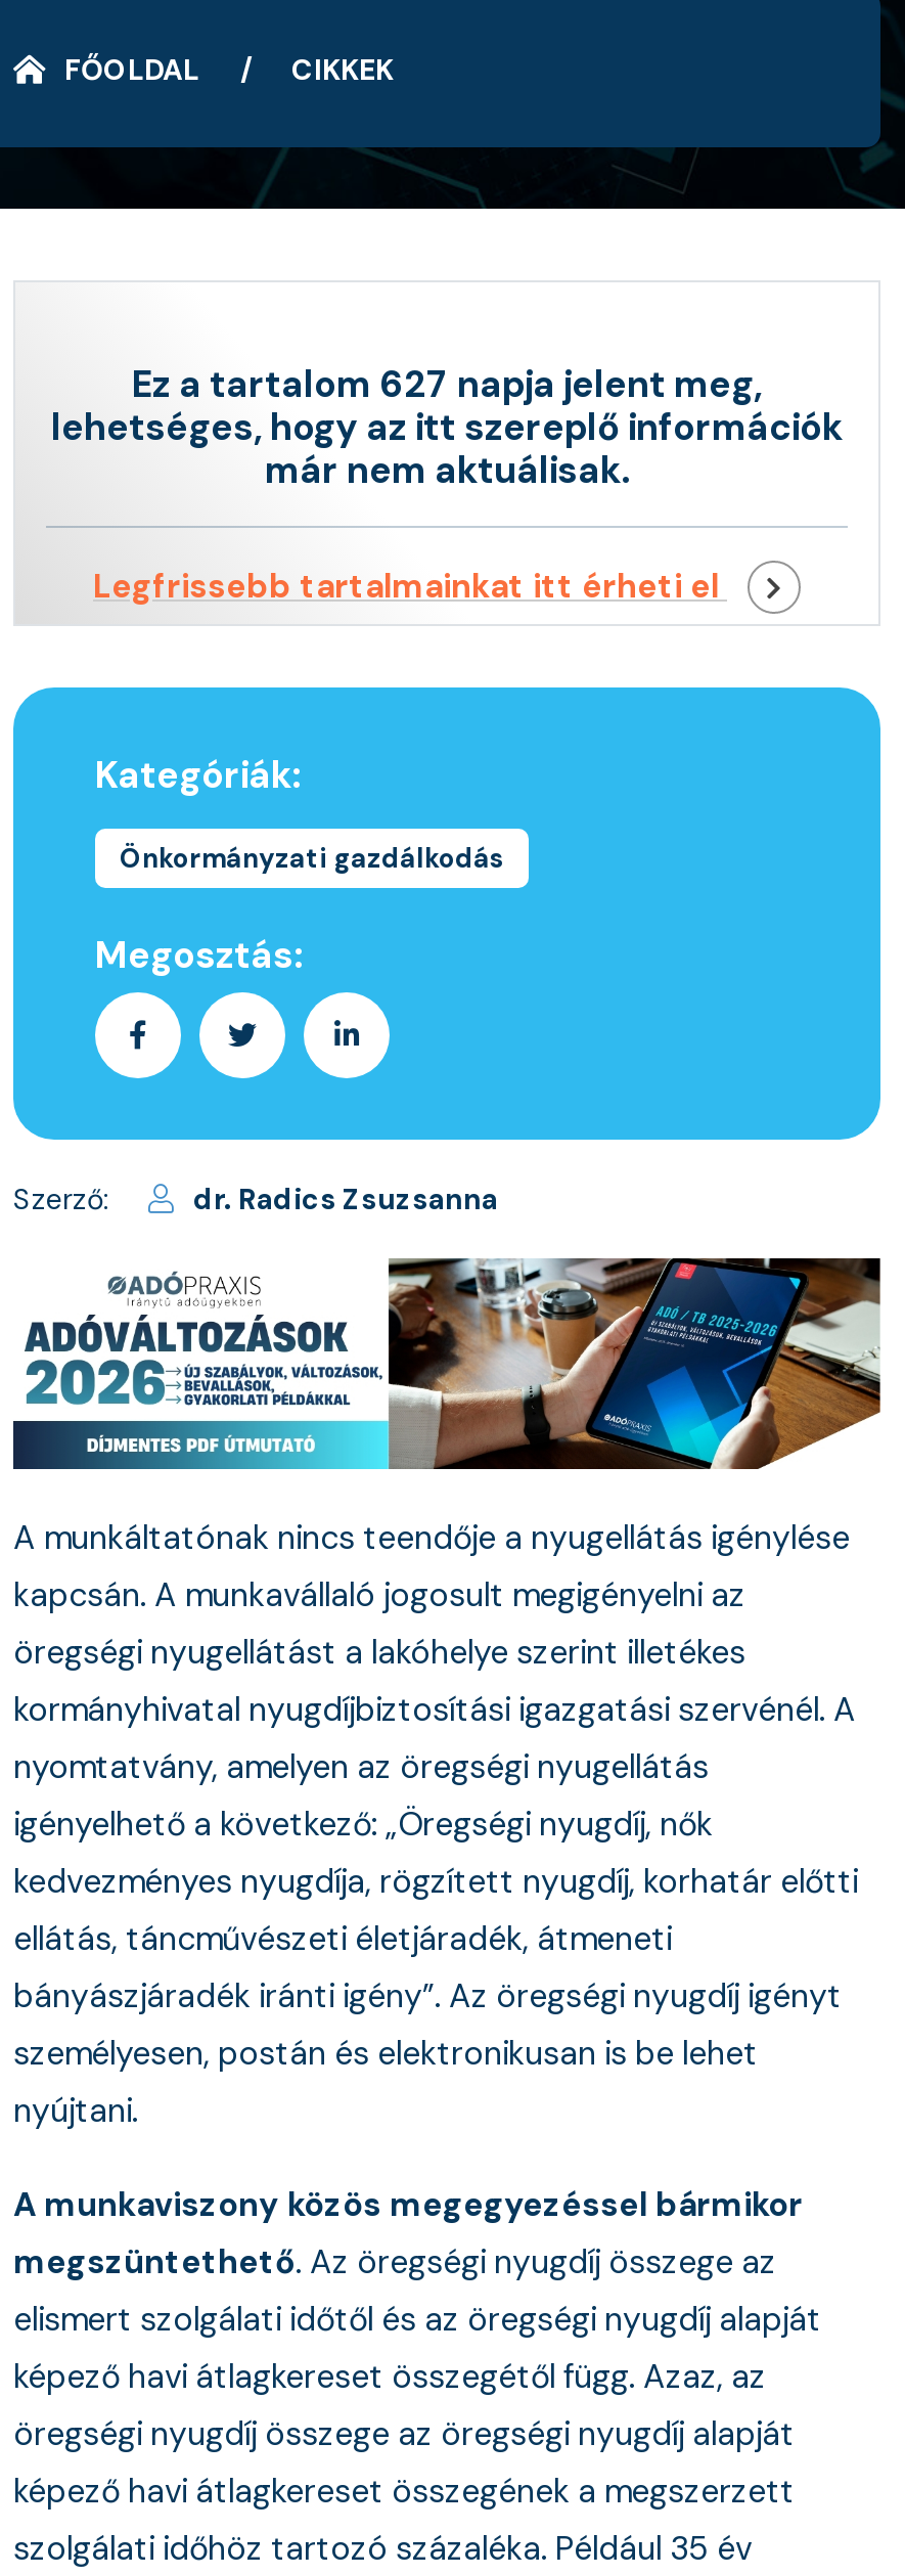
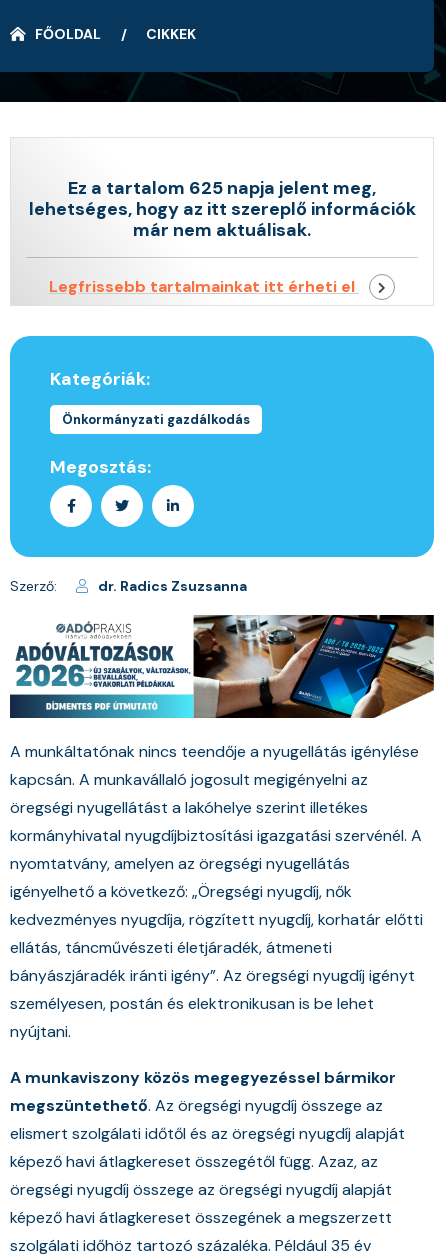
[132,360,762,409] Ez a tartalom 627 napja jelent meg, -> [68,176,376,200] Ez a tartalom 625 napja jelent meg,

